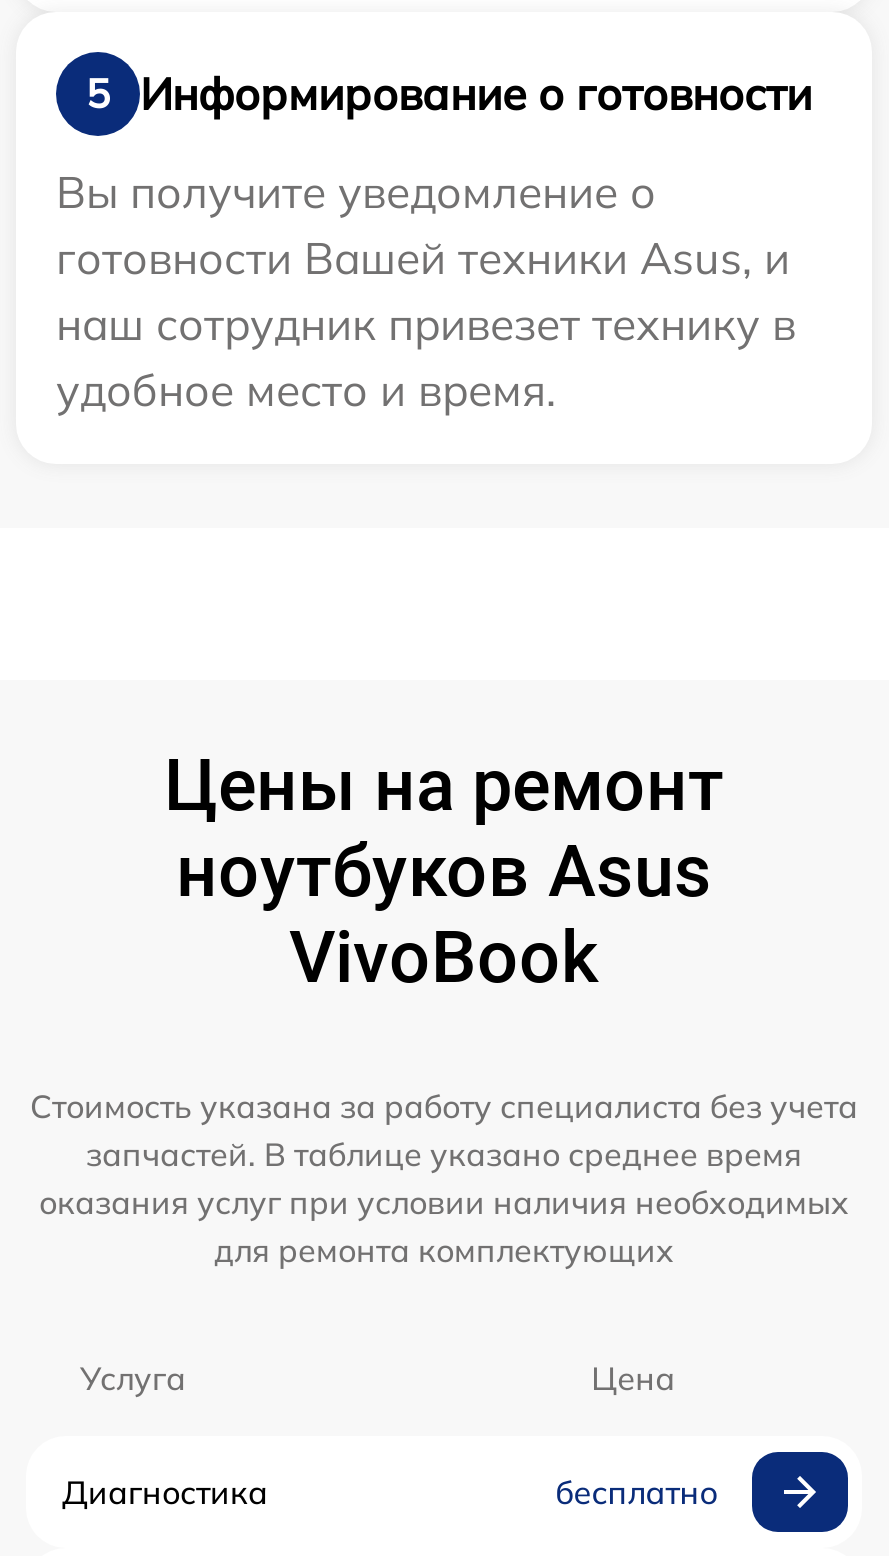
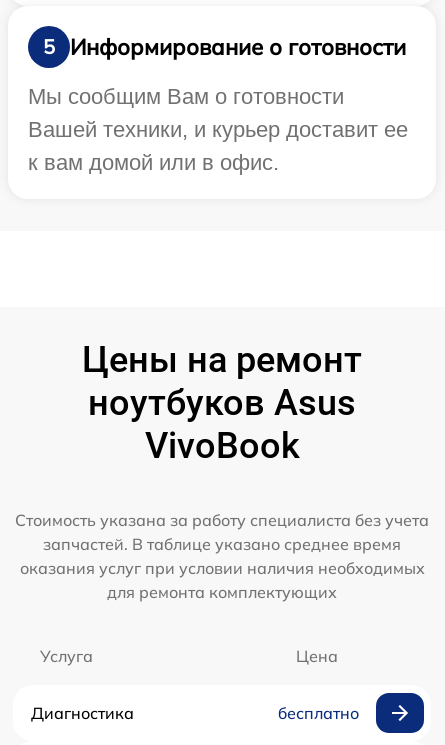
[56,165,796,419] Вы получите уведомление о | готовности Вашей техники Asus, и | наш сотрудник привезет технику в | удобное место и время. -> [28,84,408,175] Мы сообщим Вам о готовности | Вашей техники, и курьер доставит ее | к вам домой или в офис.

